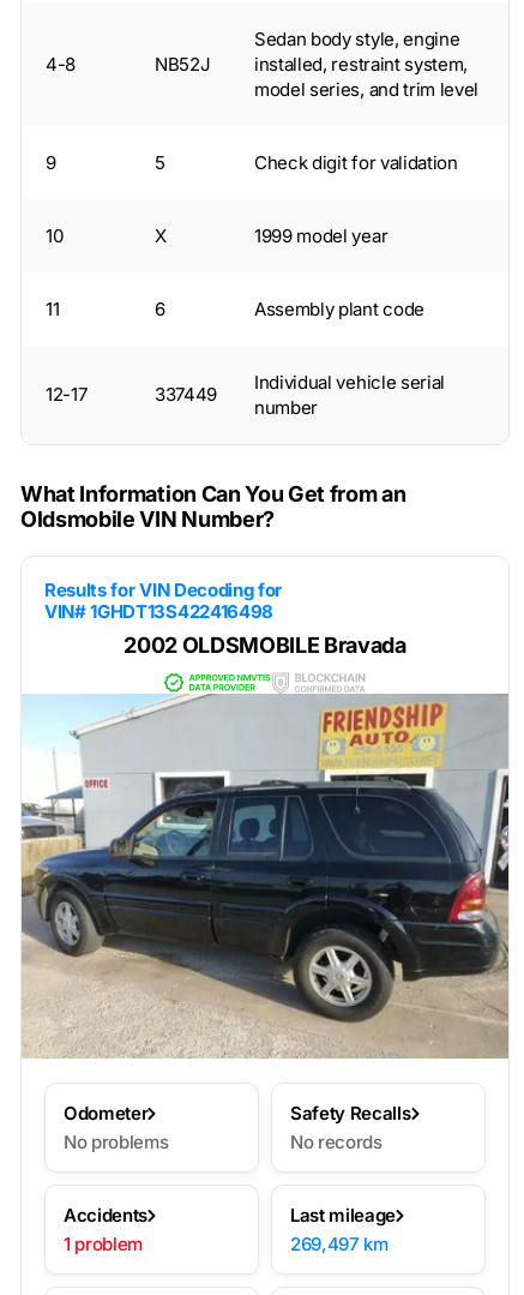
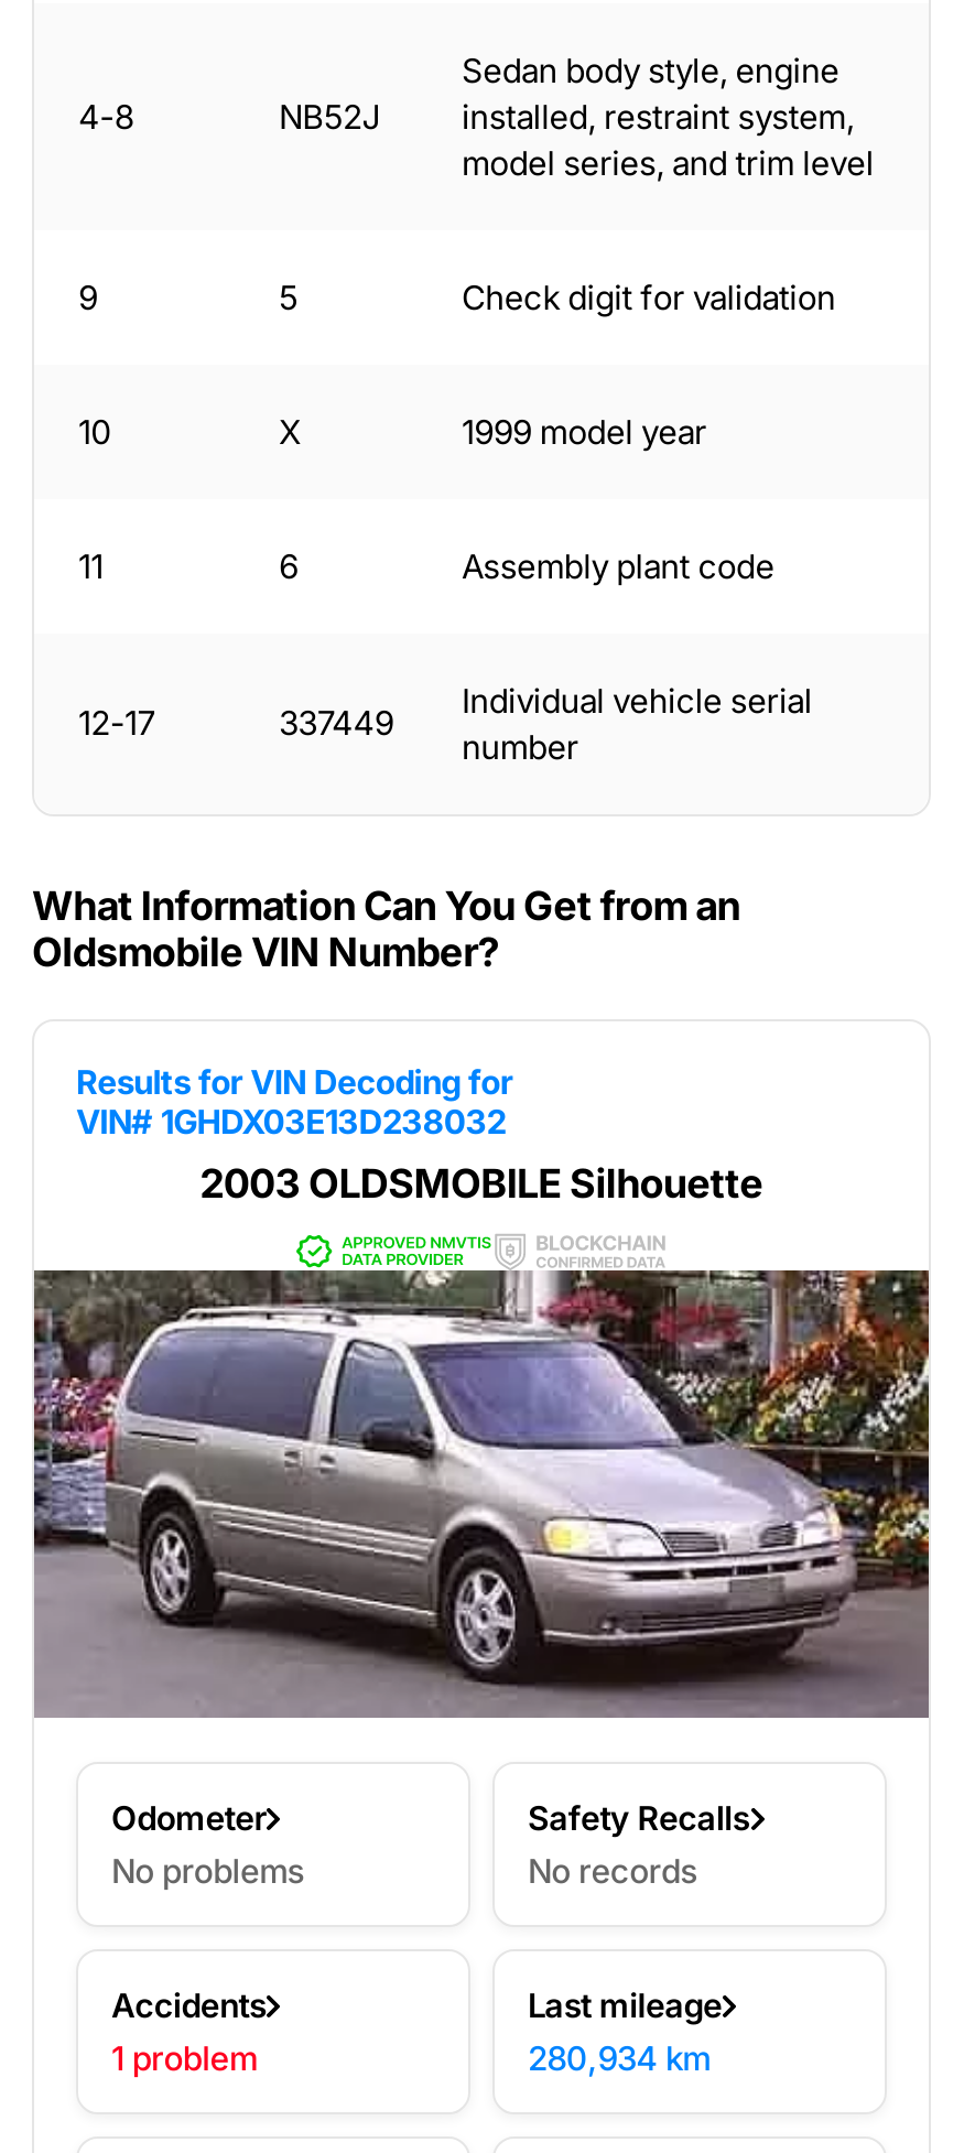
[44,600,273,623] VIN# 1GHDT13S422416498 -> [76,1100,506,1142] VIN# 1GHDX03E13D238032
[124,632,406,658] 2002 OLDSMOBILE Bravada -> [200,1159,763,1205] 2003 OLDSMOBILE Silhouette
[22,693,510,1059] [image] -> [32,1267,929,1719] [image]
[290,1232,388,1255] 269,497 km -> [528,2038,710,2080] 280,934 km

